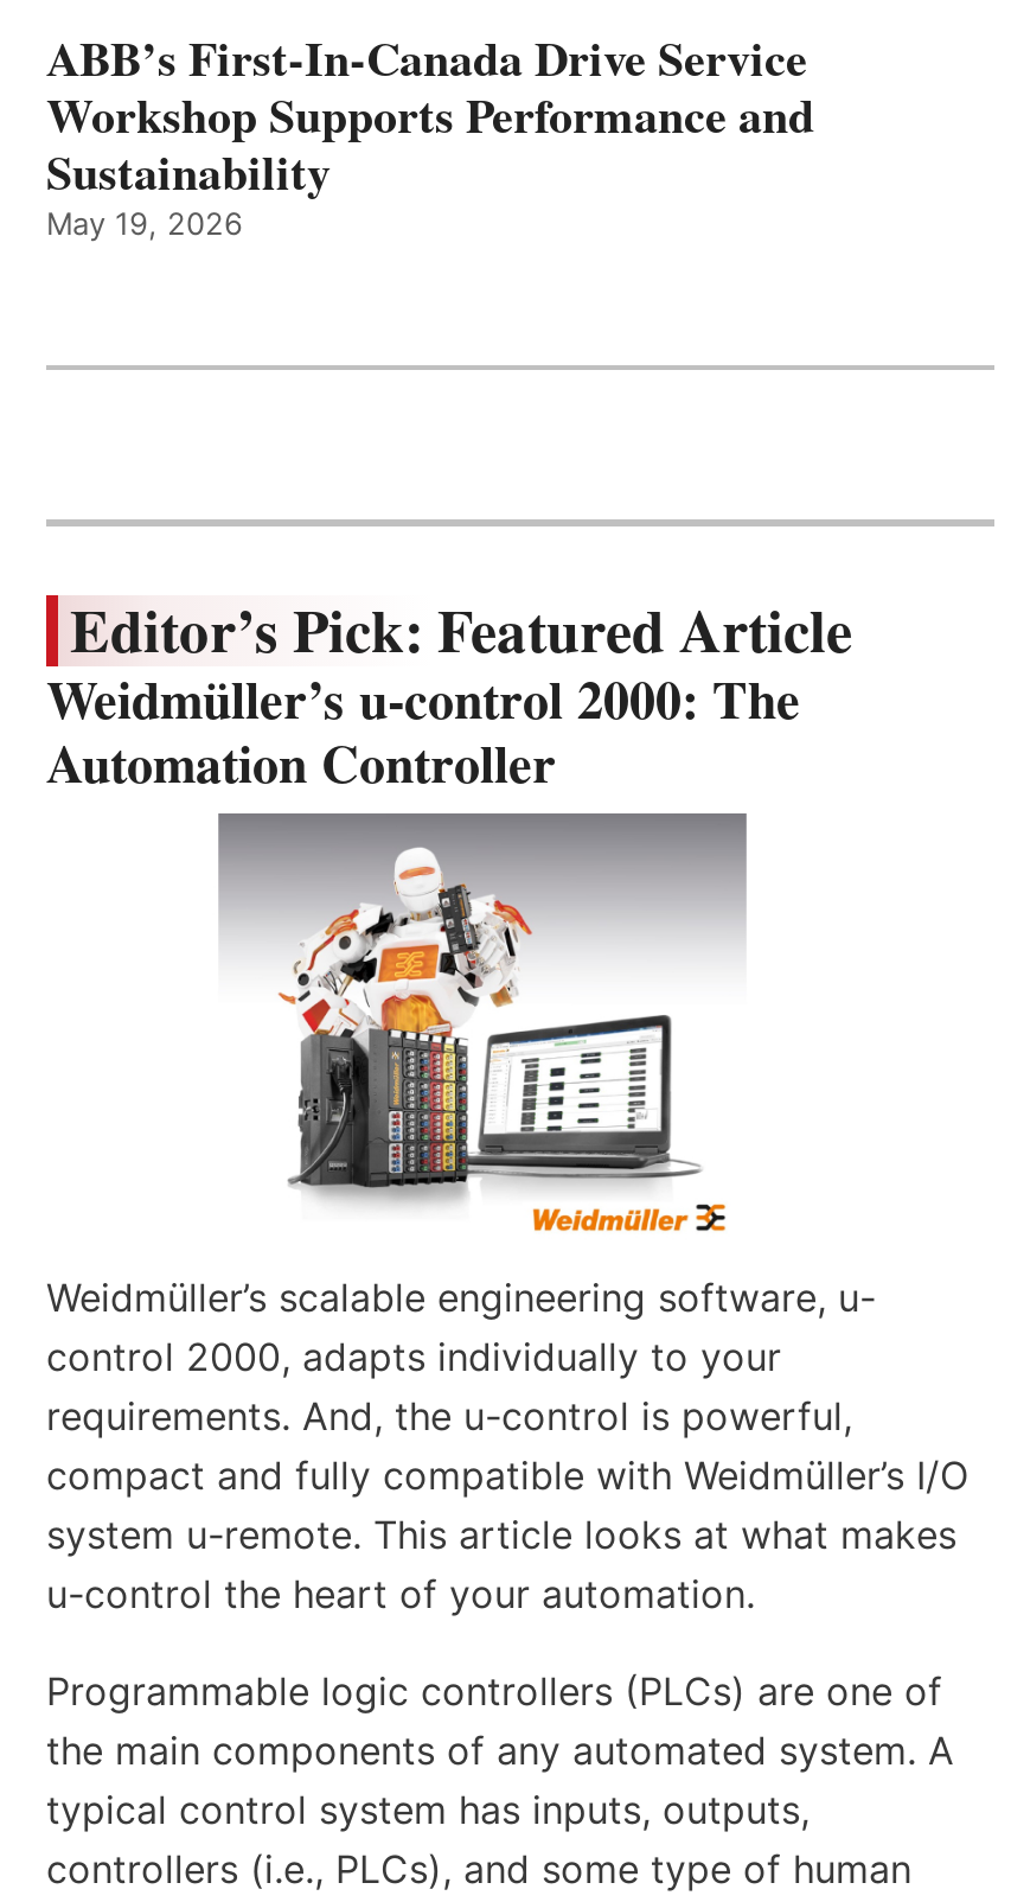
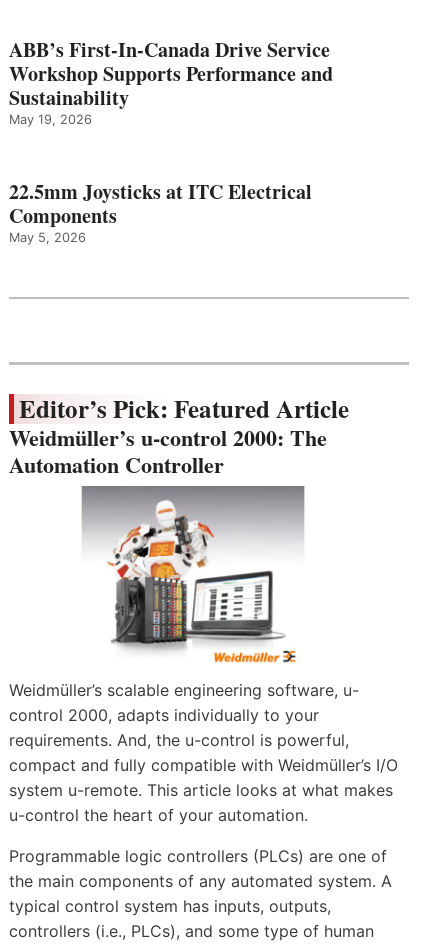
none -> [9,177,312,245] 22.5mm Joysticks at ITC Electrical | Components | May 5, 2026

